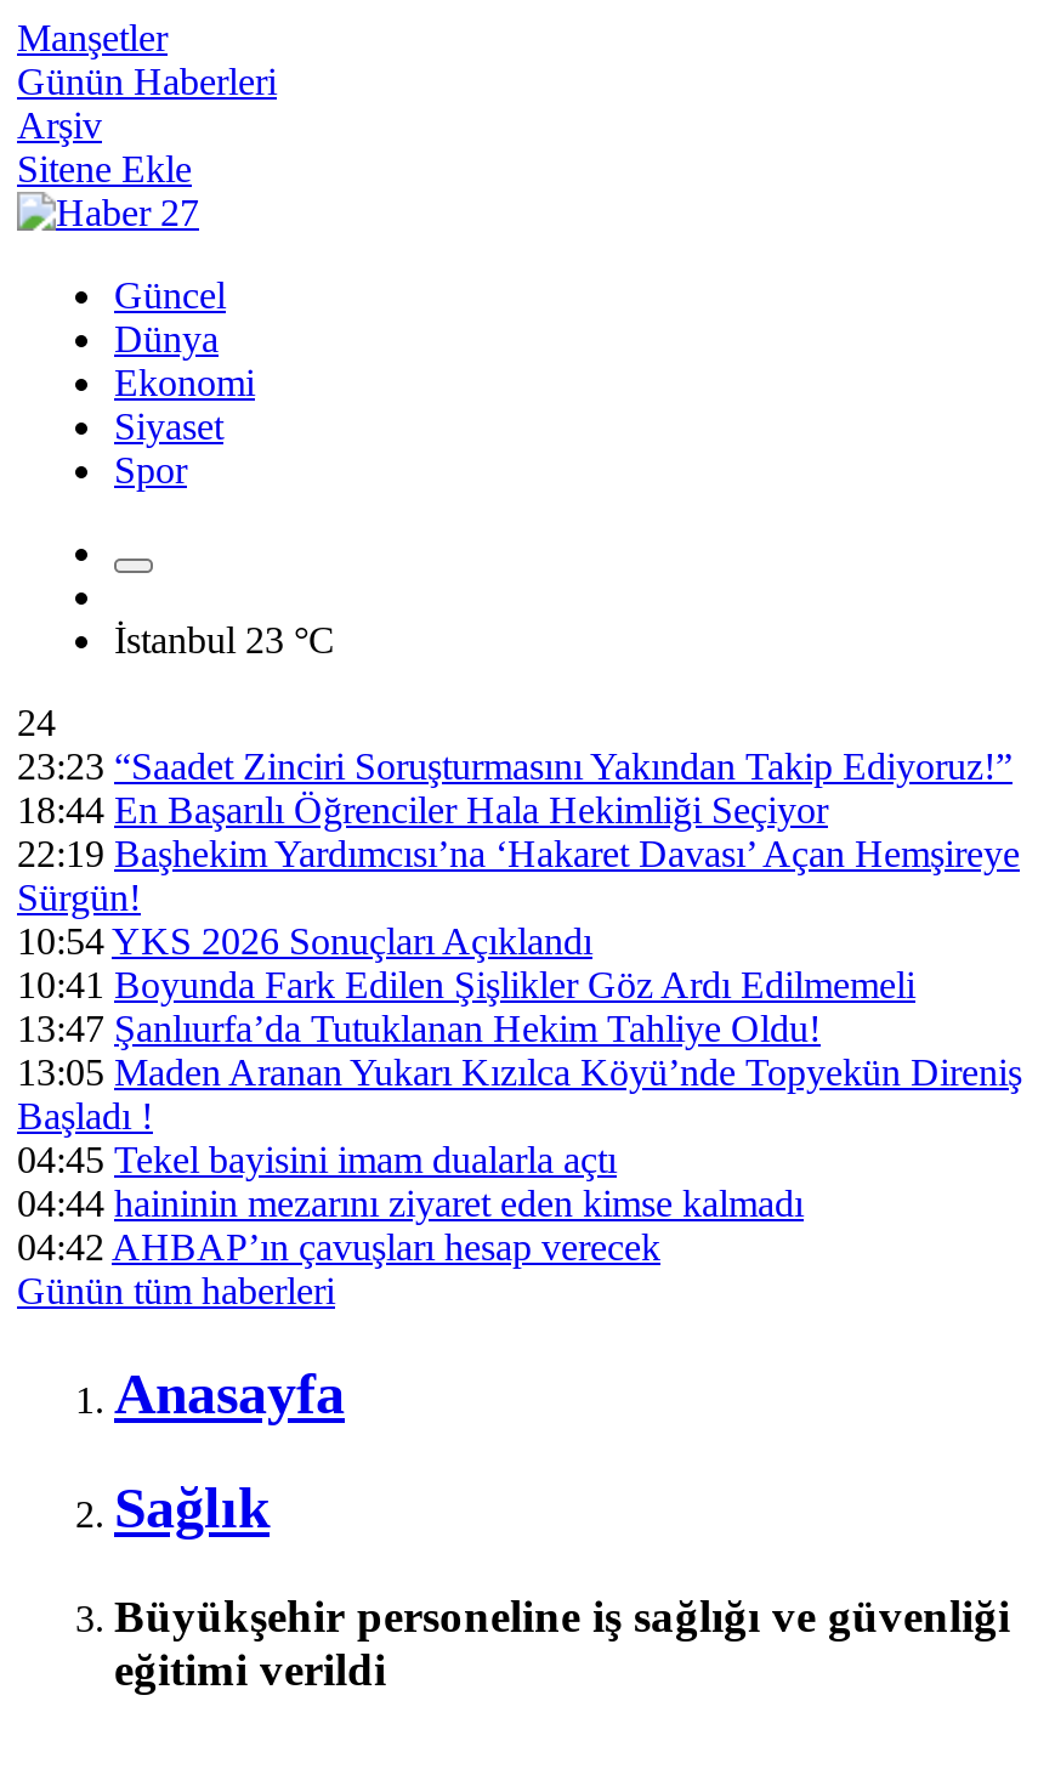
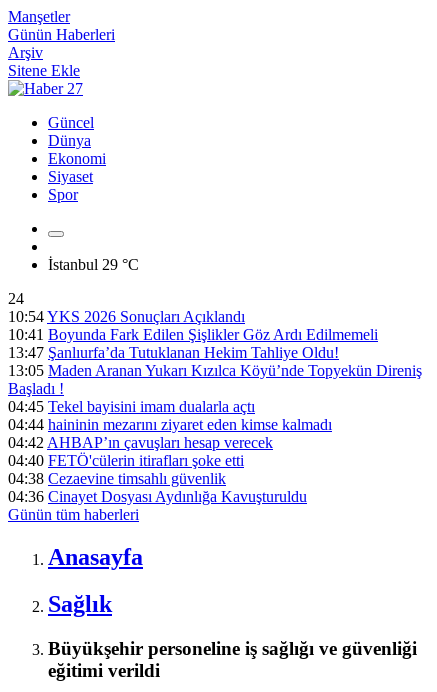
[114,619,335,660] İstanbul 23 °C -> [48,256,139,273] İstanbul 29 °C
[17,745,1020,918] 23:23 “Saadet Zinciri Soruşturmasını Yakından Takip Ediyoruz!” | 18:44 En Başarılı Öğrenciler Hala Hekimliği Seçiyor | 22:19 Başhekim Yardımcısı’na ‘Hakaret Davası’ Açan Hemşireye | Sürgün! -> none
moved [17,920,1022,1268] -> [8,308,422,451]: 10:54 YKS 2026 Sonuçları Açıklandı | 10:41 Boyunda Fark Edilen Şişlikler Göz Ardı Edilmemeli | 13:47 Şanlıurfa’da Tutuklanan Hekim Tahliye Oldu! | 13:05 Maden Aranan Yukarı Kızılca Köyü’nde Topyekün Direniş | Başladı ! | 04:45 Tekel bayisini imam dualarla açtı | 04:44 haininin mezarını ziyaret eden kimse kalmadı | 04:42 AHBAP’ın çavuşları hesap verecek
none -> [8,452,307,505] 04:40 FETÖ'cülerin itirafları şoke etti | 04:38 Cezaevine timsahlı güvenlik | 04:36 Cinayet Dosyası Aydınlığa Kavuşturuldu

